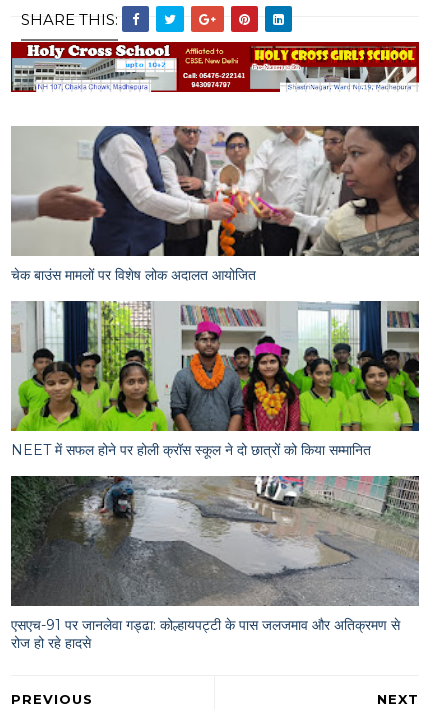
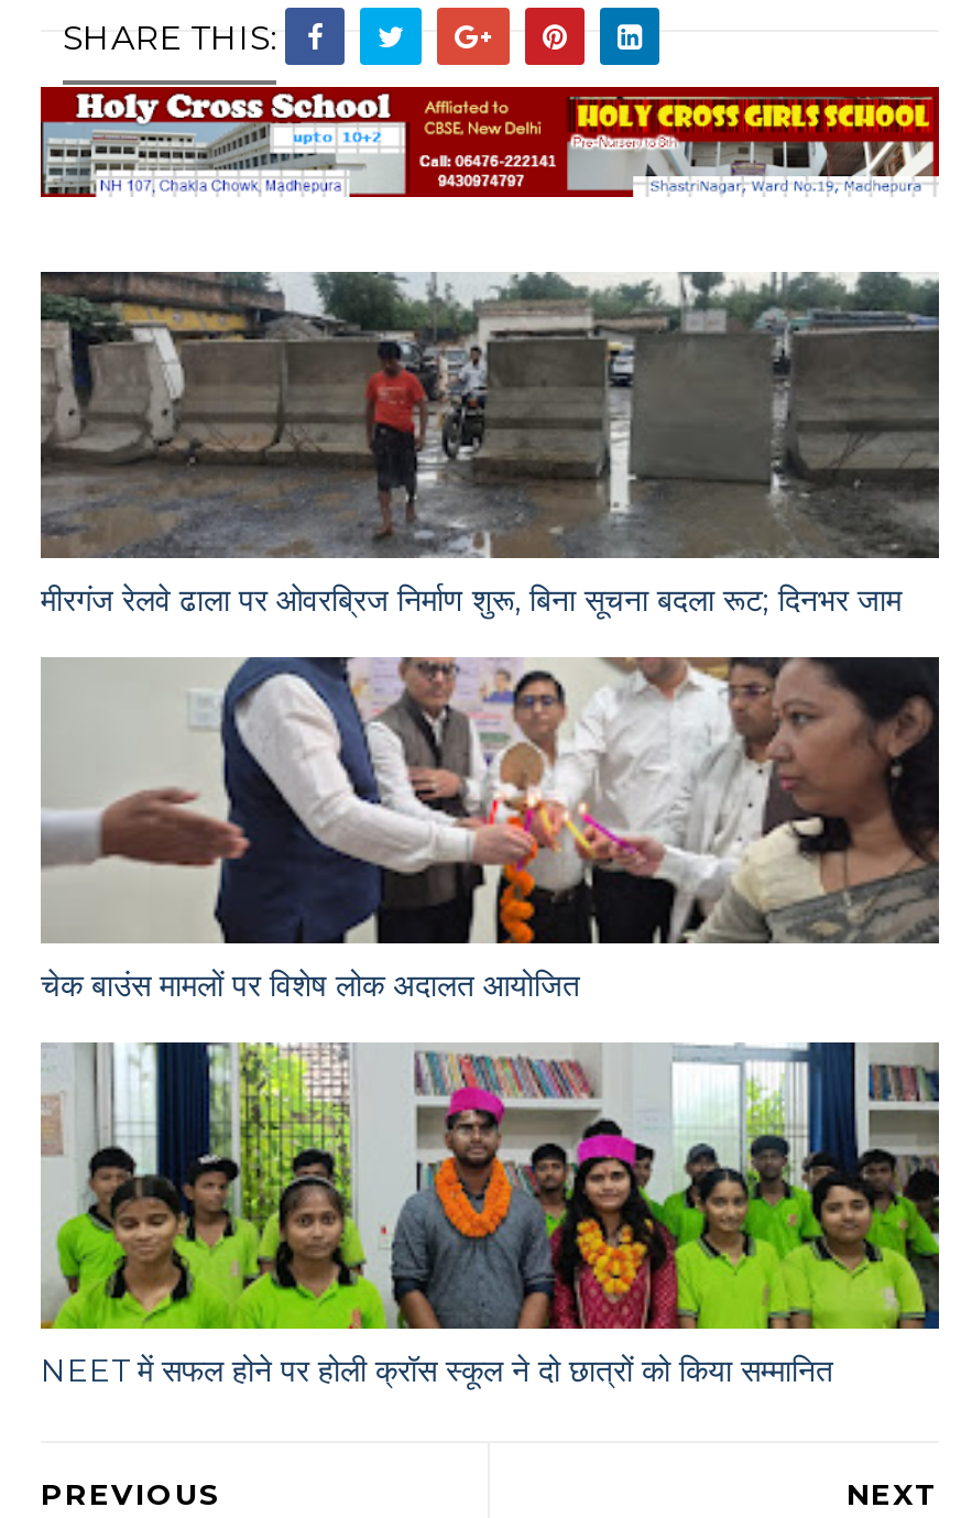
none -> [41,272,939,619] [image] | मीरगंज रेलवे ढाला पर ओवरब्रिज निर्माण शुरू, बिना सूचना बदला रूट; दिनभर जाम
moved [10,124,421,459] -> [39,653,943,1389]: [image] | चेक बाउंस मामलों पर विशेष लोक अदालत आयोजित | NEET में सफल होने पर होली क्रॉस स्कूल ने दो छात्रों को किया सम्मानित
[10,475,420,652] [image] | एसएच-91 पर जानलेवा गड्ढा: कोल्हायपट्टी के पास जलजमाव और अतिक्रमण से | रोज हो रहे हादसे -> none

